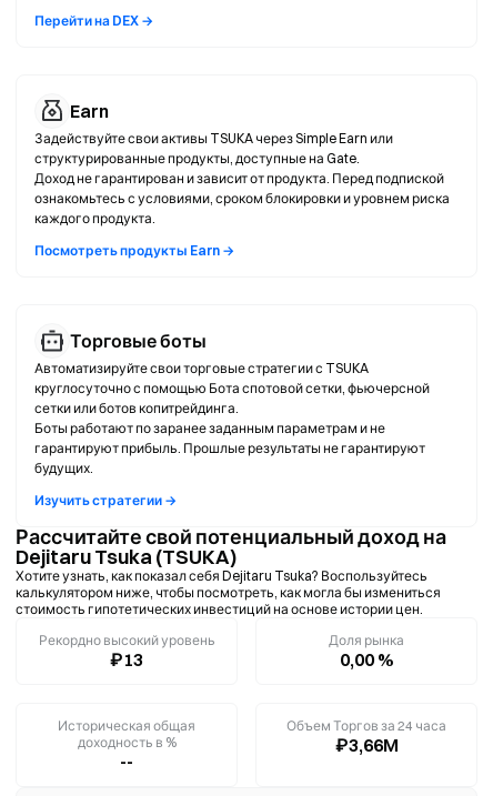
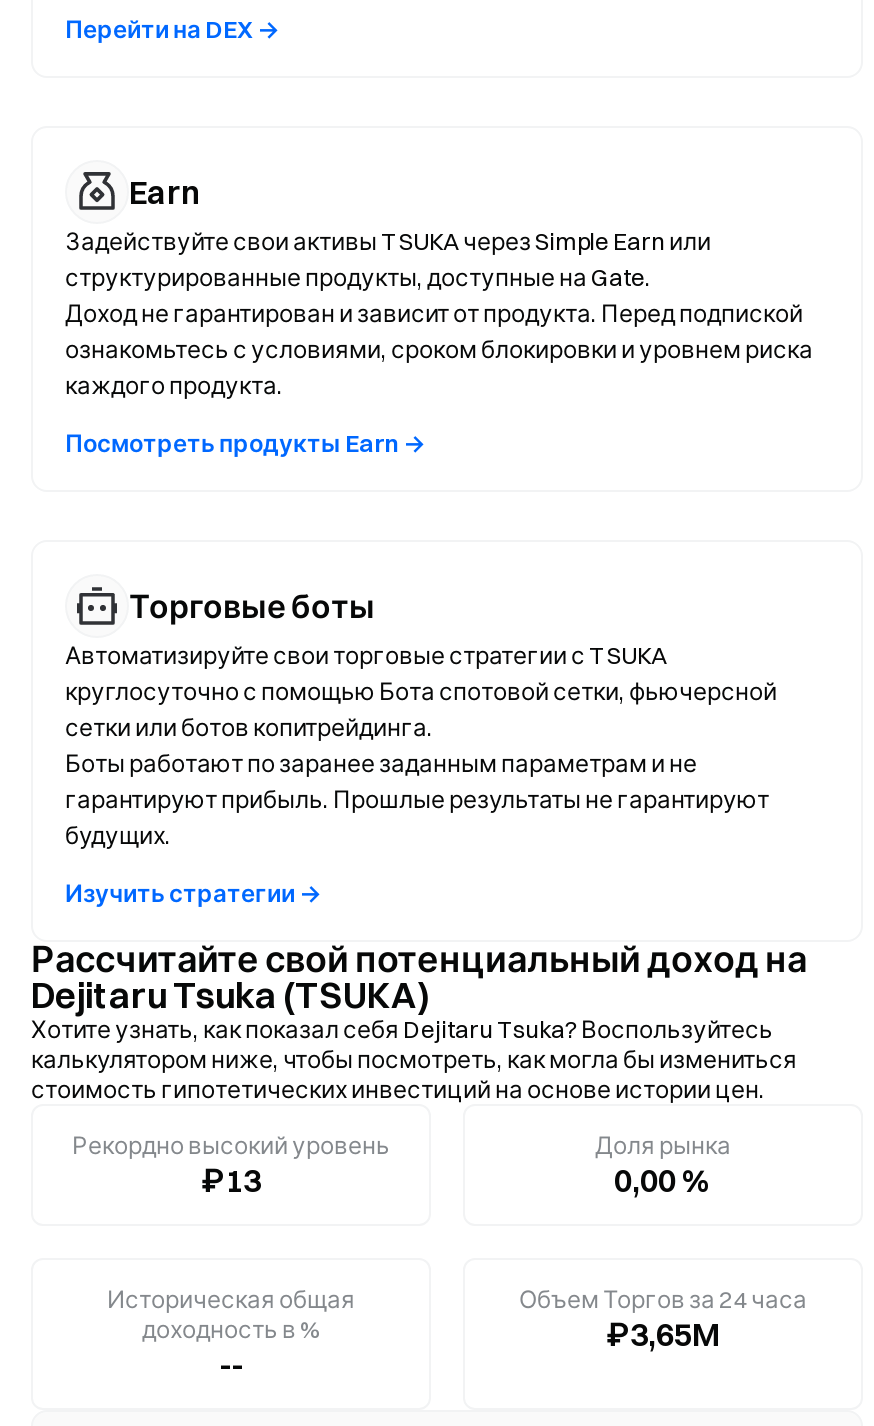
[335,734,398,756] ₽3,66M -> [606,1314,720,1354] ₽3,65M

